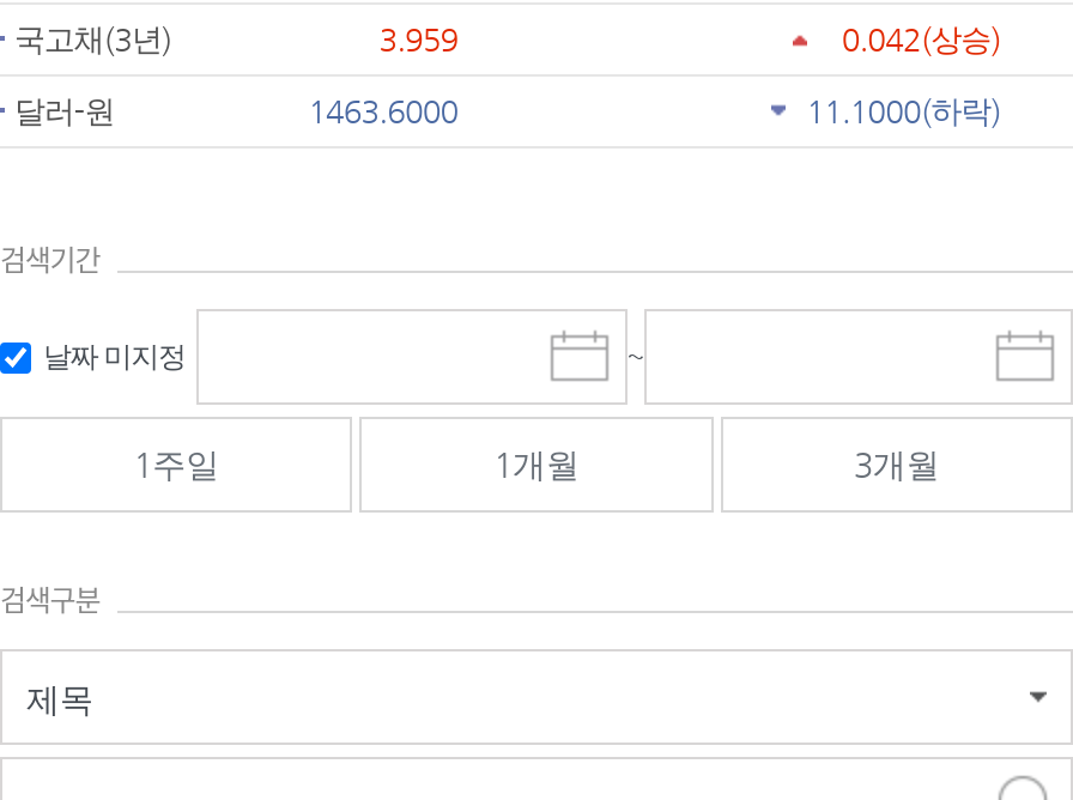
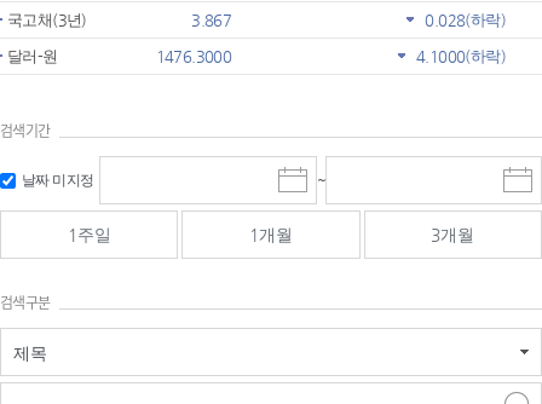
[379,23,1001,58] 3.959 | 0.042(상승) -> [191,11,506,30] 3.867 | 0.028(하락)
[308,94,458,130] 1463.6000 -> [156,48,231,66] 1476.3000
[806,94,1001,130] 11.1000(하락) -> [416,48,506,66] 4.1000(하락)

